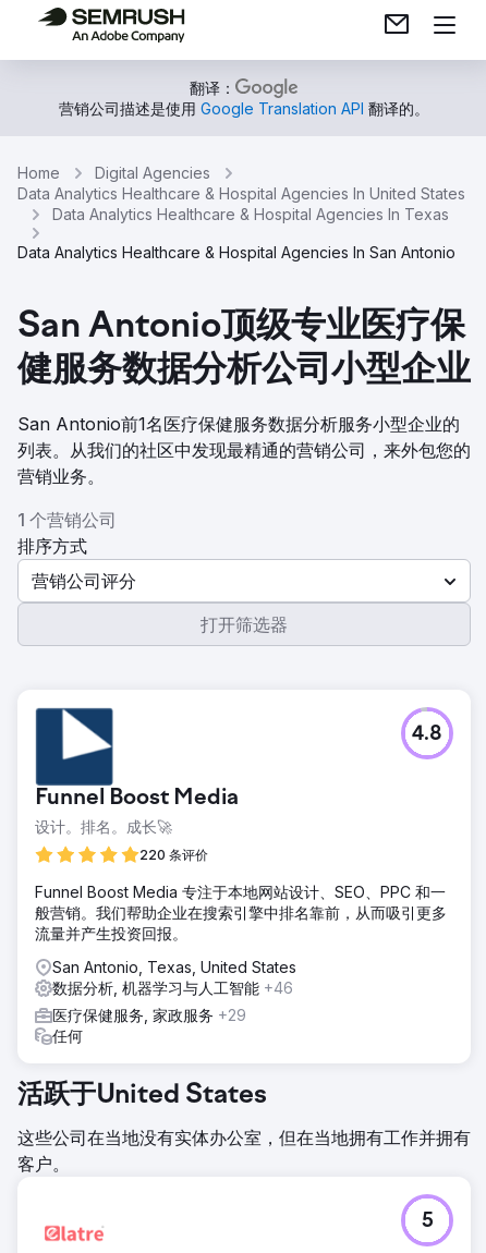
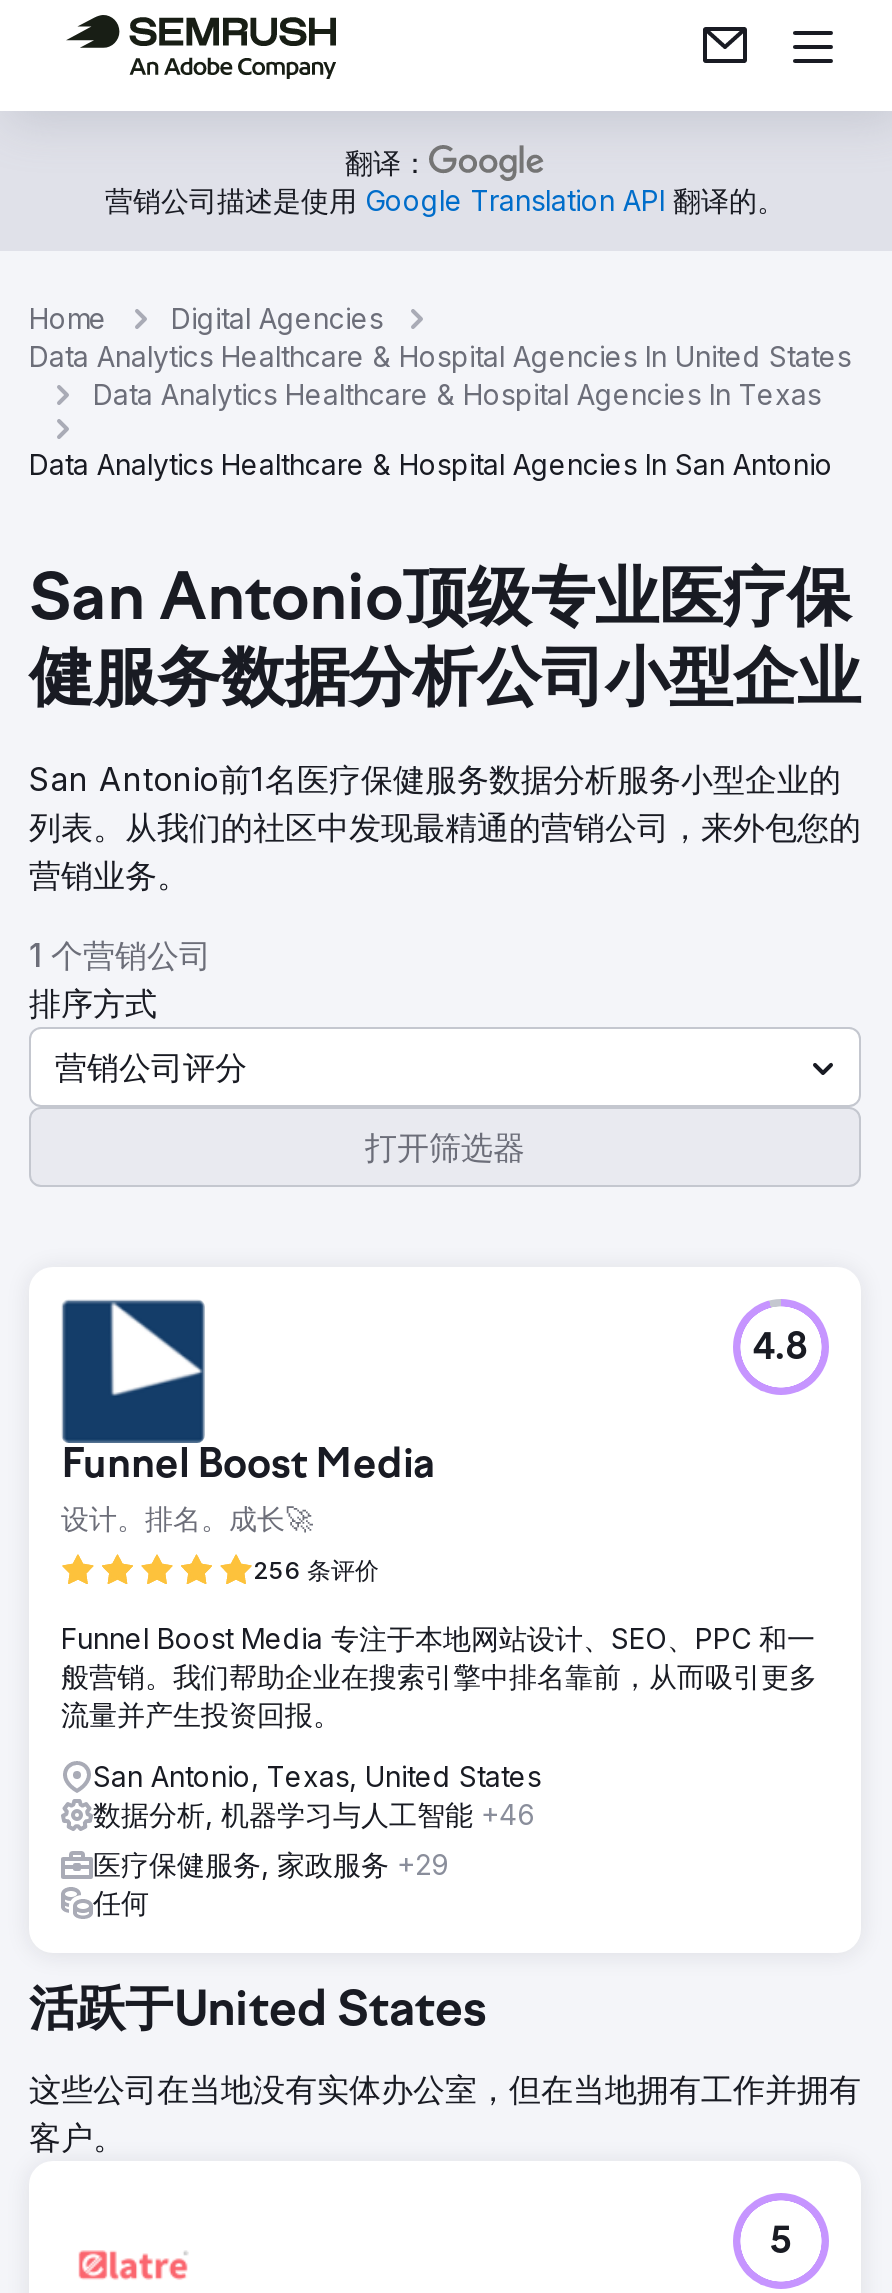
[139,847,208,863] 220 条评价 -> [253,1555,379,1585] 256 条评价

